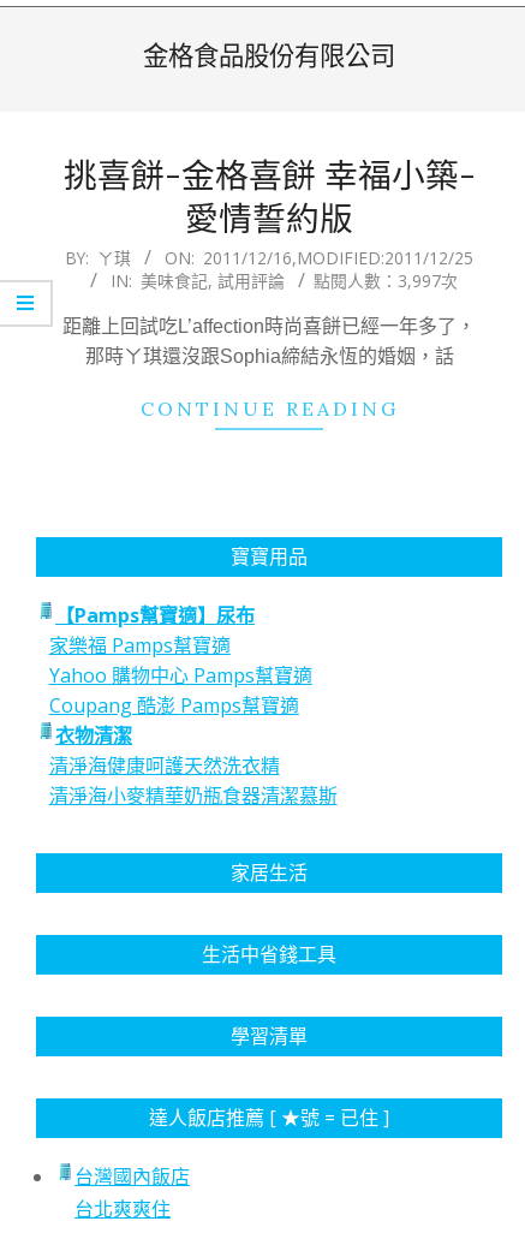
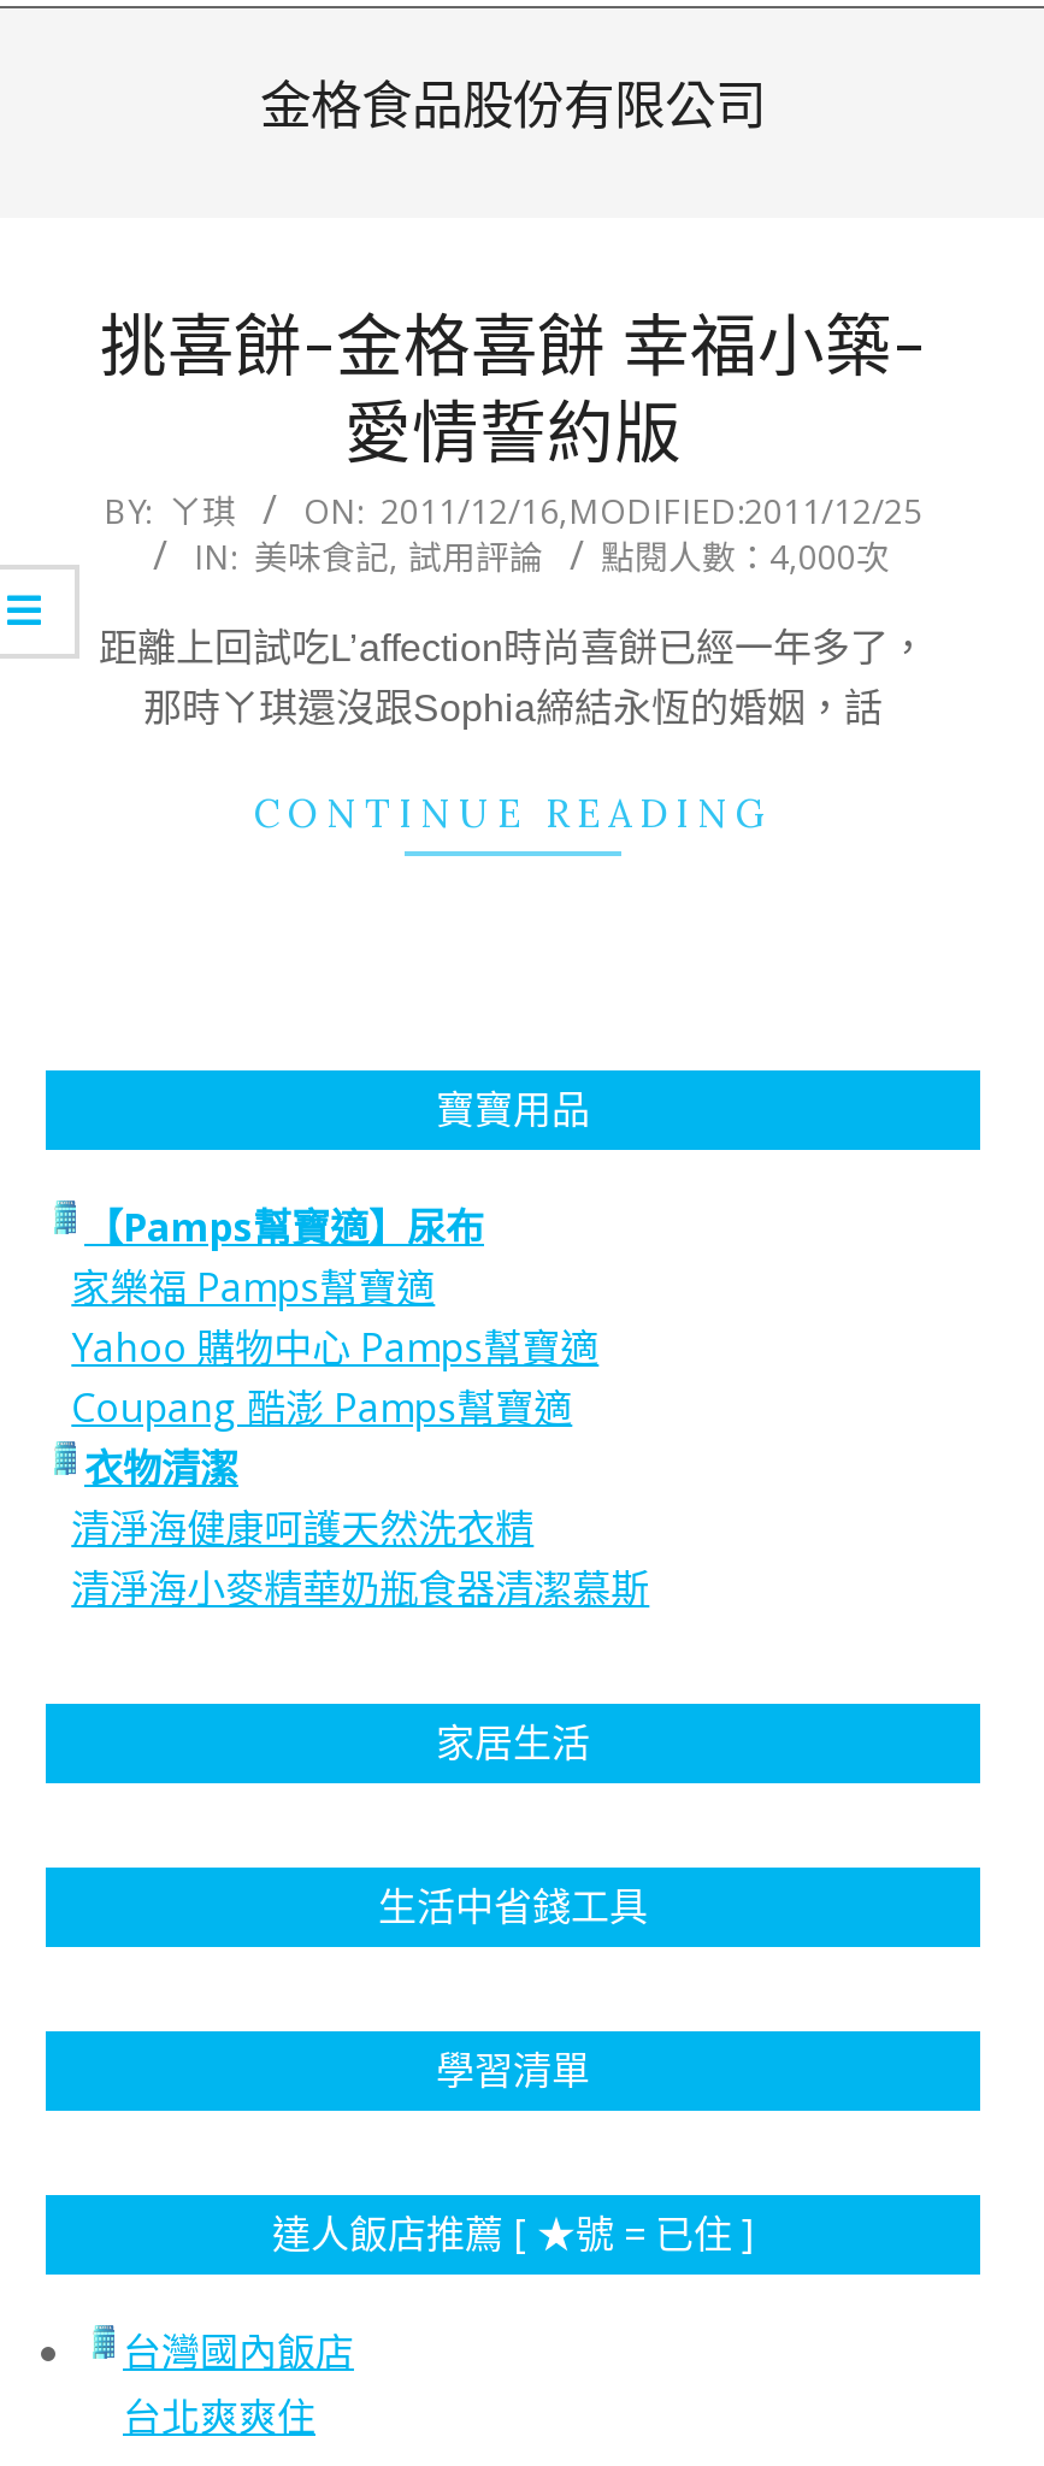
[313,269,457,292] 點閱人數：3,997次 -> [601,533,890,578] 點閱人數：4,000次

